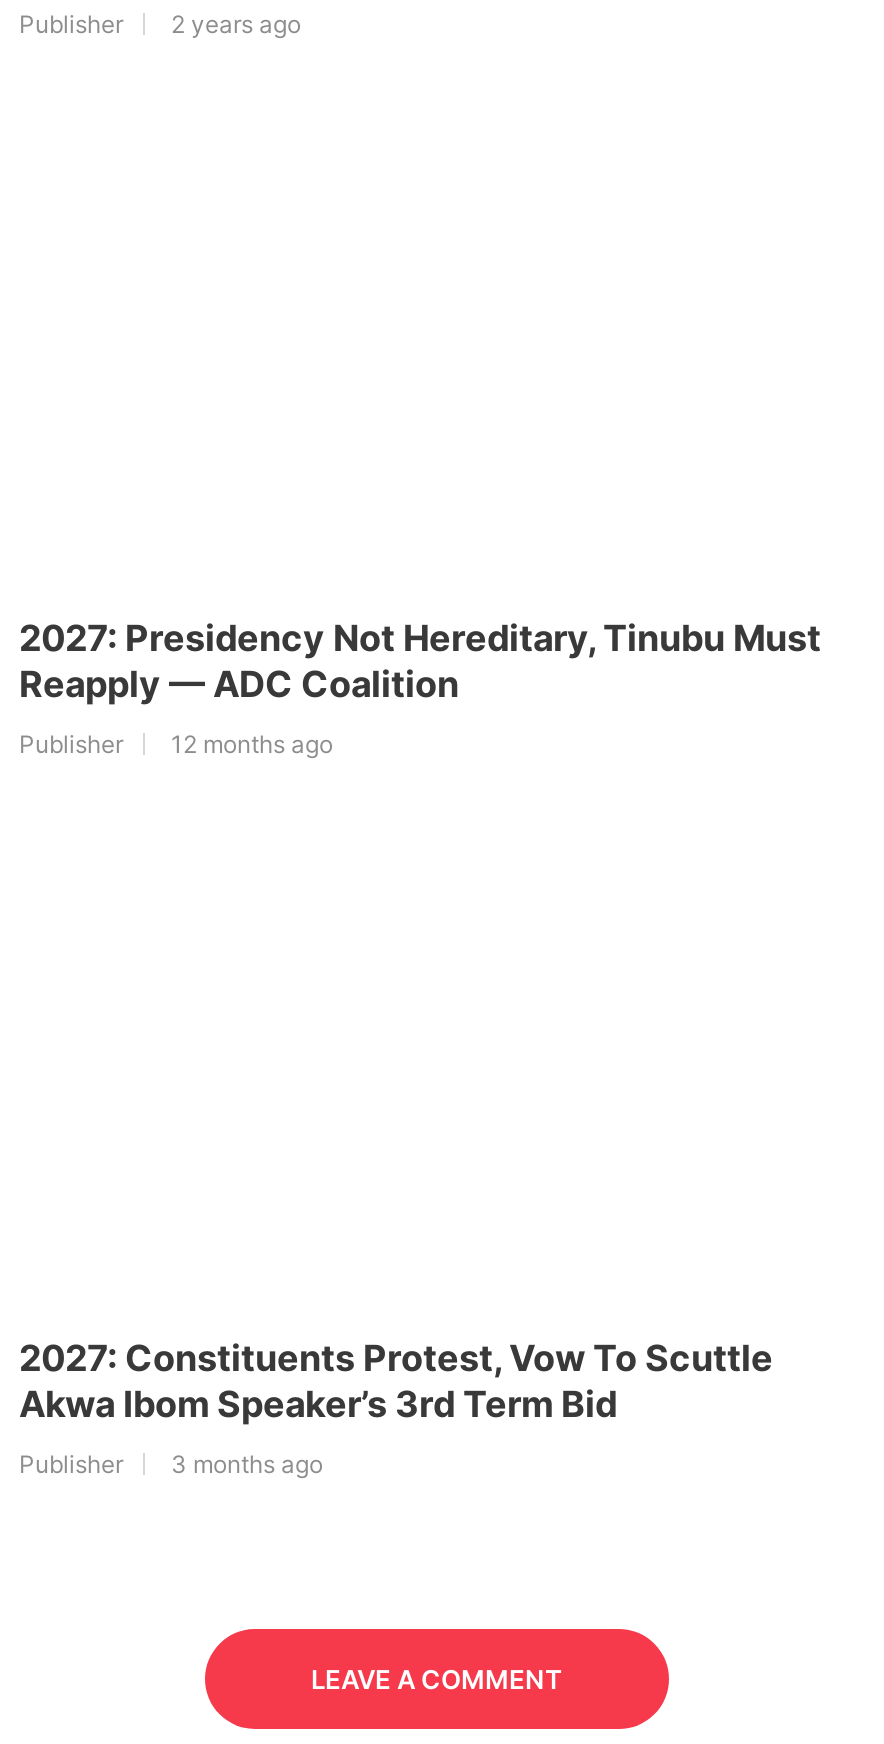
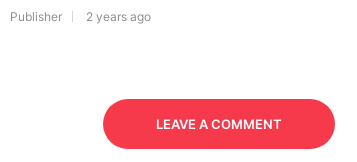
[19,618,821,760] 2027: Presidency Not Hereditary, Tinubu Must | Reapply — ADC Coalition | Publisher | 12 months ago -> none
[19,1338,773,1480] 2027: Constituents Protest, Vow To Scuttle | Akwa Ibom Speaker’s 3rd Term Bid | Publisher | 3 months ago -> none

